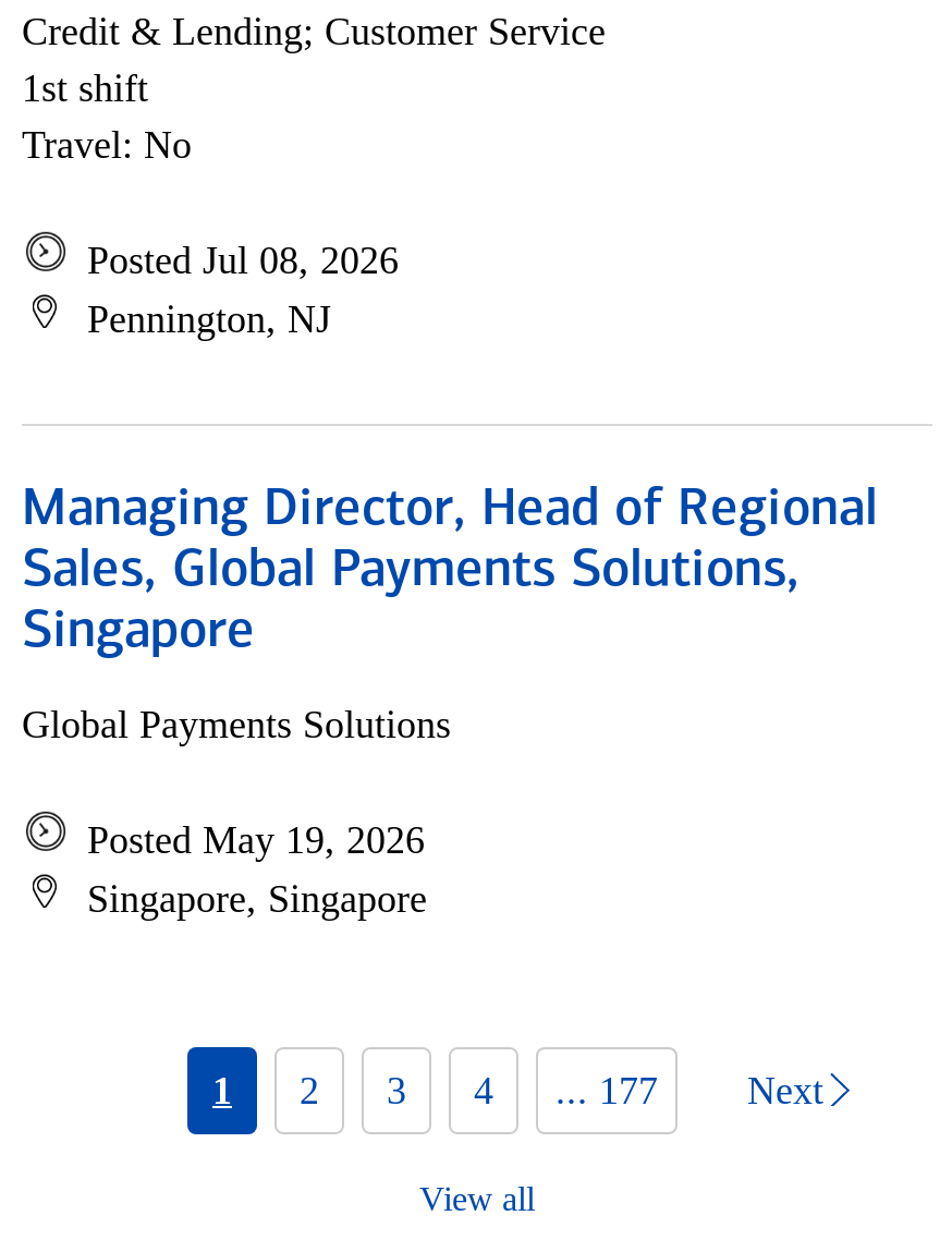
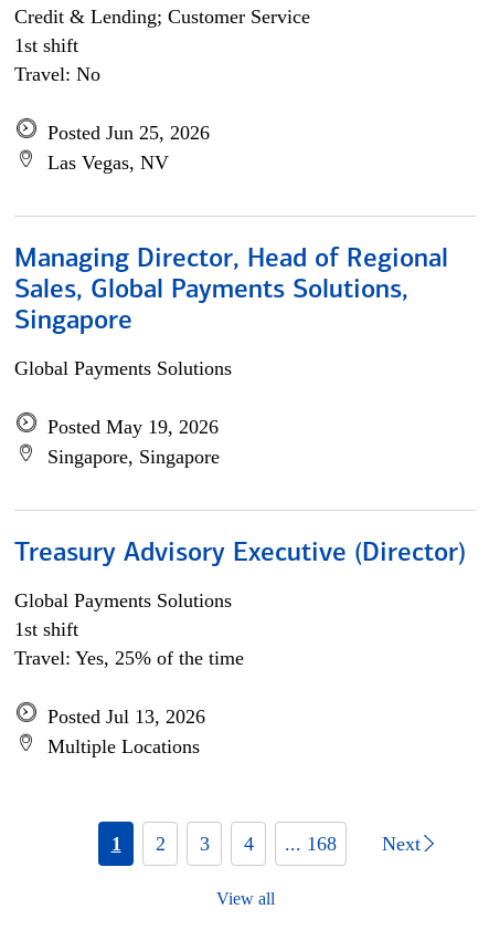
[87,239,399,341] Posted Jul 08, 2026 | Pennington, NJ -> [47,122,210,174] Posted Jun 25, 2026 | Las Vegas, NV
none -> [14,541,466,757] Treasury Advisory Executive (Director) | Global Payments Solutions | 1st shift | Travel: Yes, 25% of the time | Posted Jul 13, 2026 | Multiple Locations
[212,1068,658,1111] 1 2 3 4 ... 177 -> [111,832,337,854] 1 2 3 4 ... 168

